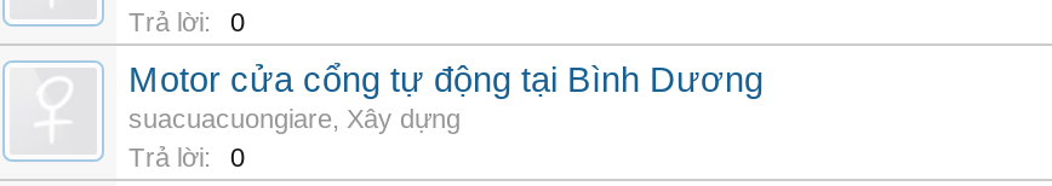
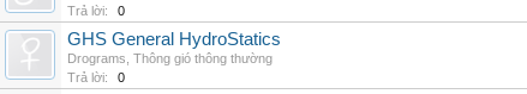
[128,60,764,133] Motor cửa cổng tự động tại Bình Dương | suacuacuongiare, Xây dựng -> [67,30,281,65] GHS General HydroStatics | Drograms, Thông gió thông thường

